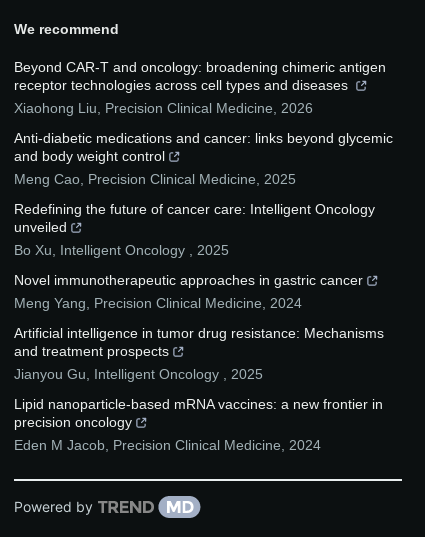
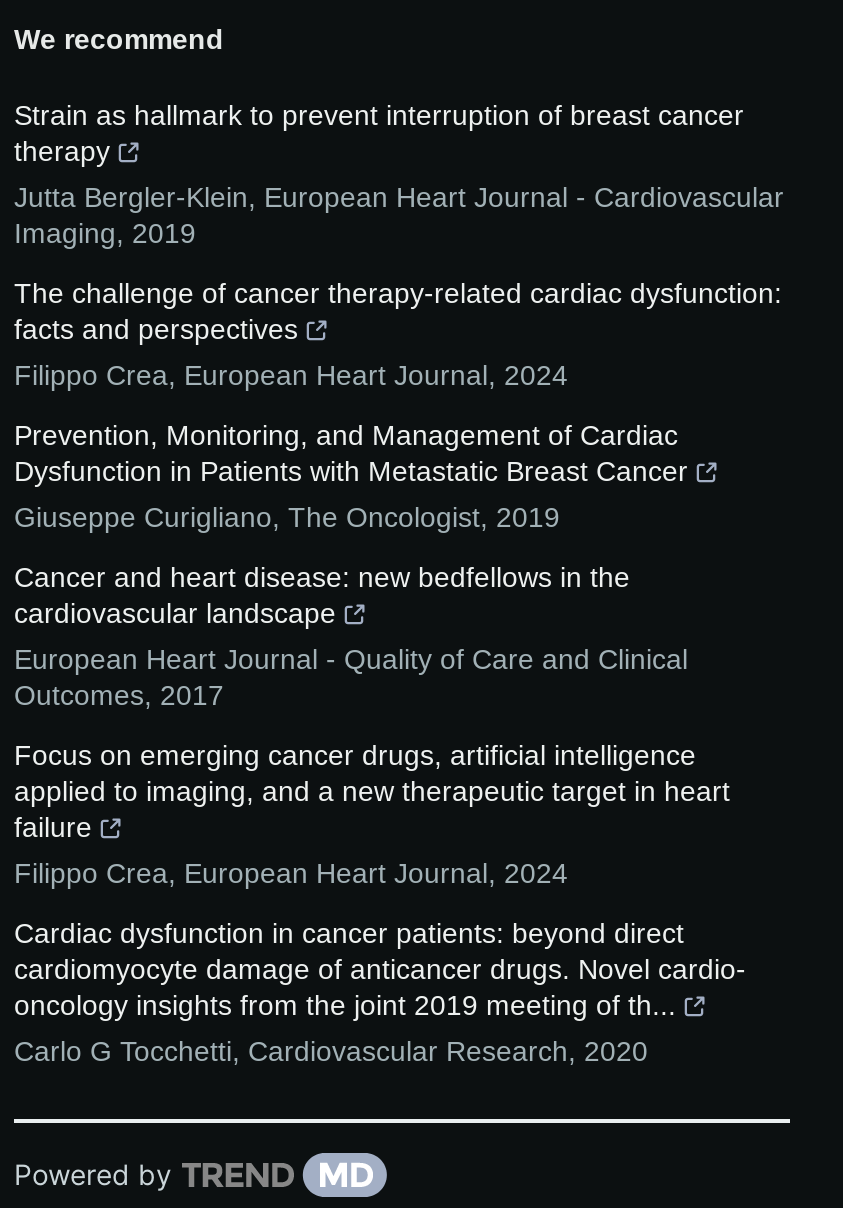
[14,59,386,116] Beyond CAR-T and oncology: broadening chimeric antigen | receptor technologies across cell types and diseases | Xiaohong Liu, Precision Clinical Medicine, 2026 -> [14,99,784,249] Strain as hallmark to prevent interruption of breast cancer | therapy | Jutta Bergler-Klein, European Heart Journal - Cardiovascular | Imaging, 2019
[14,130,393,187] Anti-diabetic medications and cancer: links beyond glycemic | and body weight control | Meng Cao, Precision Clinical Medicine, 2025 -> [14,277,782,391] The challenge of cancer therapy-related cardiac dysfunction: | facts and perspectives | Filippo Crea, European Heart Journal, 2024
[14,201,375,258] Redefining the future of cancer care: Intelligent Oncology | unveiled | Bo Xu, Intelligent Oncology, 2025 -> [14,419,688,533] Prevention, Monitoring, and Management of Cardiac | Dysfunction in Patients with Metastatic Breast Cancer | Giuseppe Curigliano, The Oncologist, 2019
[14,272,363,311] Novel immunotherapeutic approaches in gastric cancer | Meng Yang, Precision Clinical Medicine, 2024 -> [14,561,688,711] Cancer and heart disease: new bedfellows in the | cardiovascular landscape | European Heart Journal - Quality of Care and Clinical | Outcomes, 2017
[14,325,384,382] Artificial intelligence in tumor drug resistance: Mechanisms | and treatment prospects | Jianyou Gu, Intelligent Oncology, 2025 -> [14,739,730,889] Focus on emerging cancer drugs, artificial intelligence | applied to imaging, and a new therapeutic target in heart | failure | Filippo Crea, European Heart Journal, 2024
[14,396,383,453] Lipid nanoparticle-based mRNA vaccines: a new frontier in | precision oncology | Eden M Jacob, Precision Clinical Medicine, 2024 -> [14,917,746,1067] Cardiac dysfunction in cancer patients: beyond direct | cardiomyocyte damage of anticancer drugs. Novel cardio- | oncology insights from the joint 2019 meeting of th... | Carlo G Tocchetti, Cardiovascular Research, 2020

